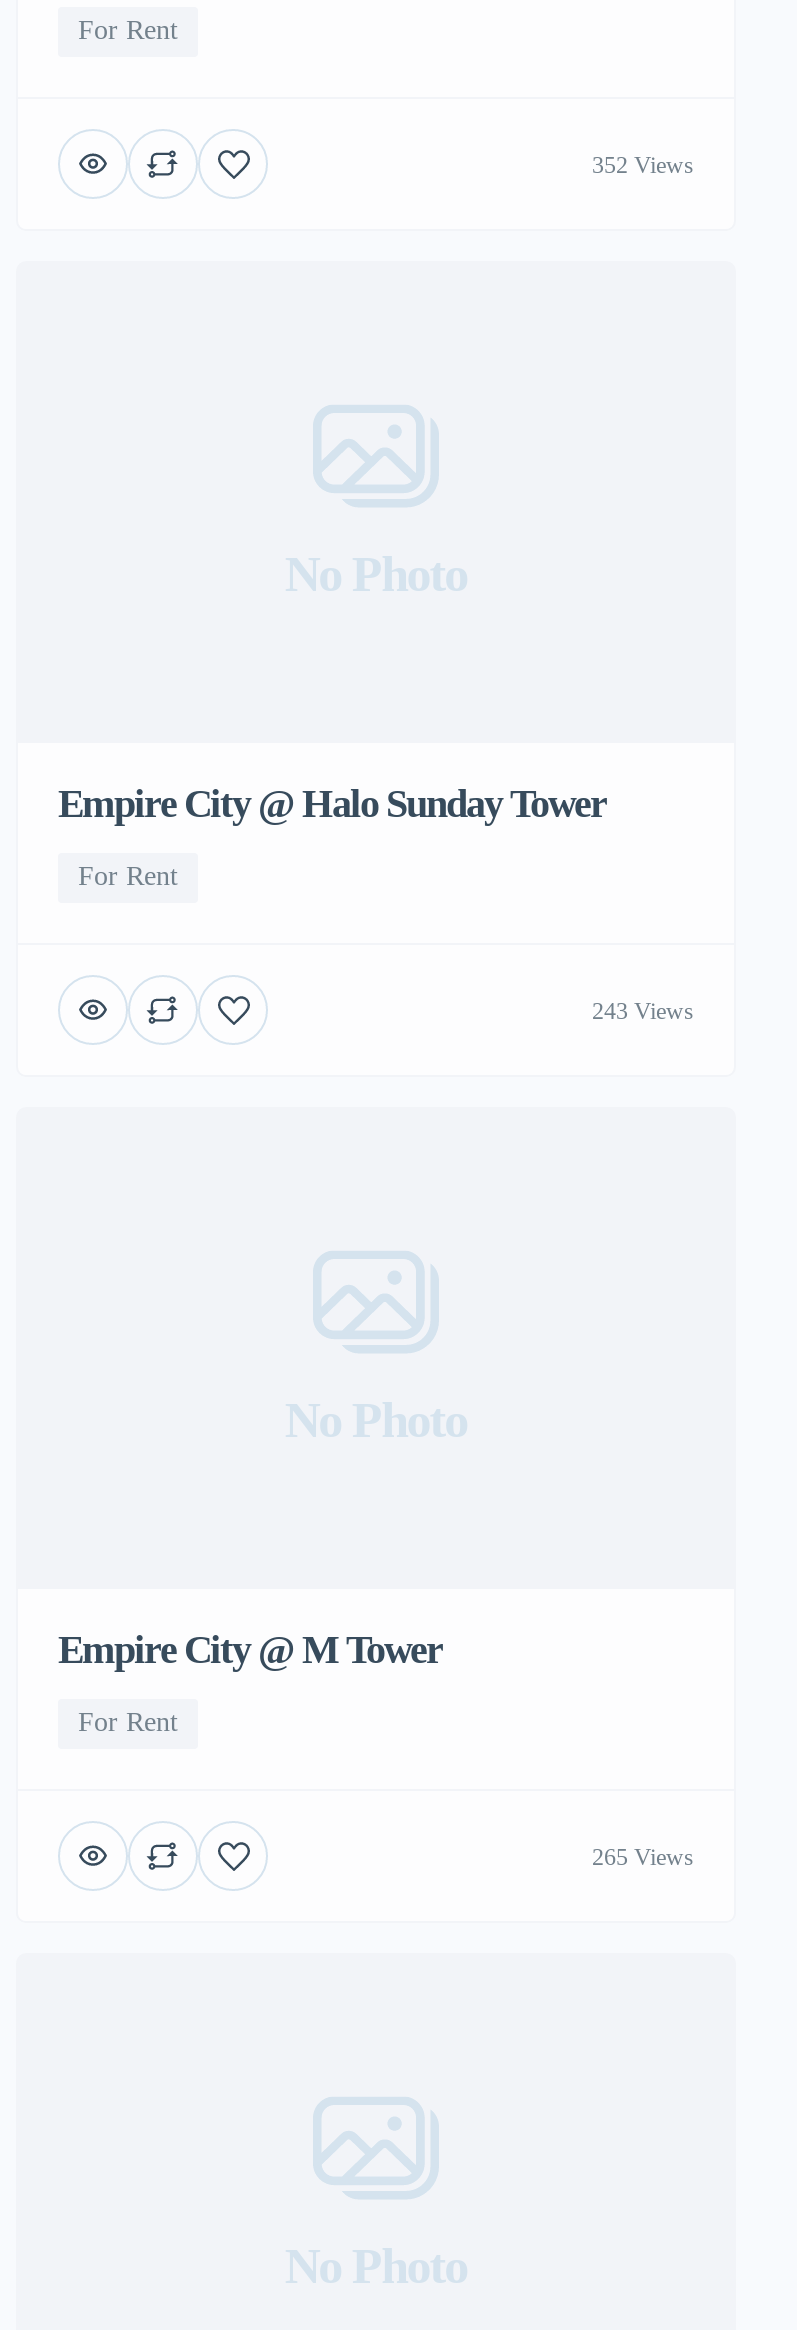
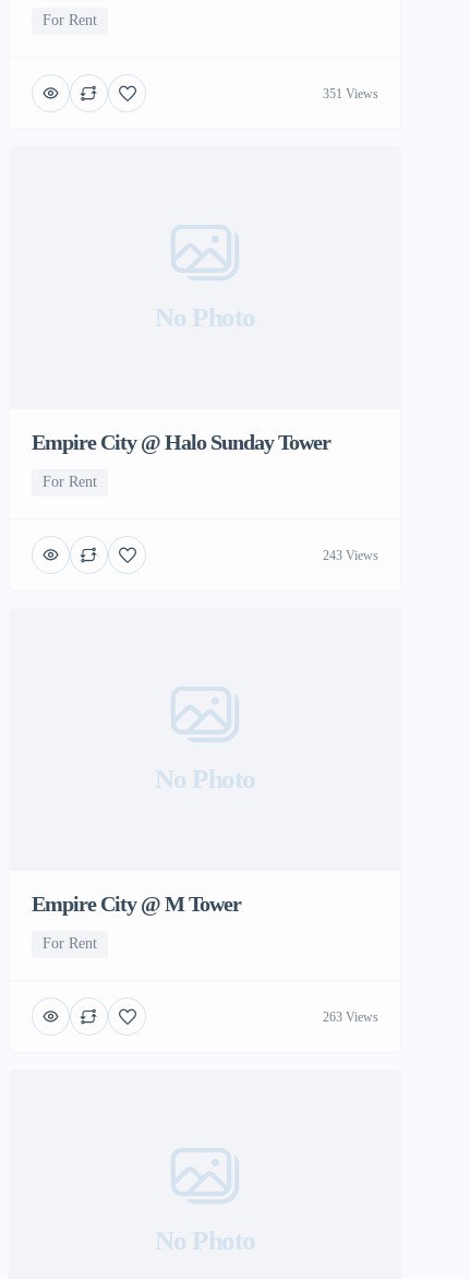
[592,150,694,178] 352 Views -> [323,86,378,101] 351 Views
[592,1842,694,1870] 265 Views -> [323,1009,378,1024] 263 Views

